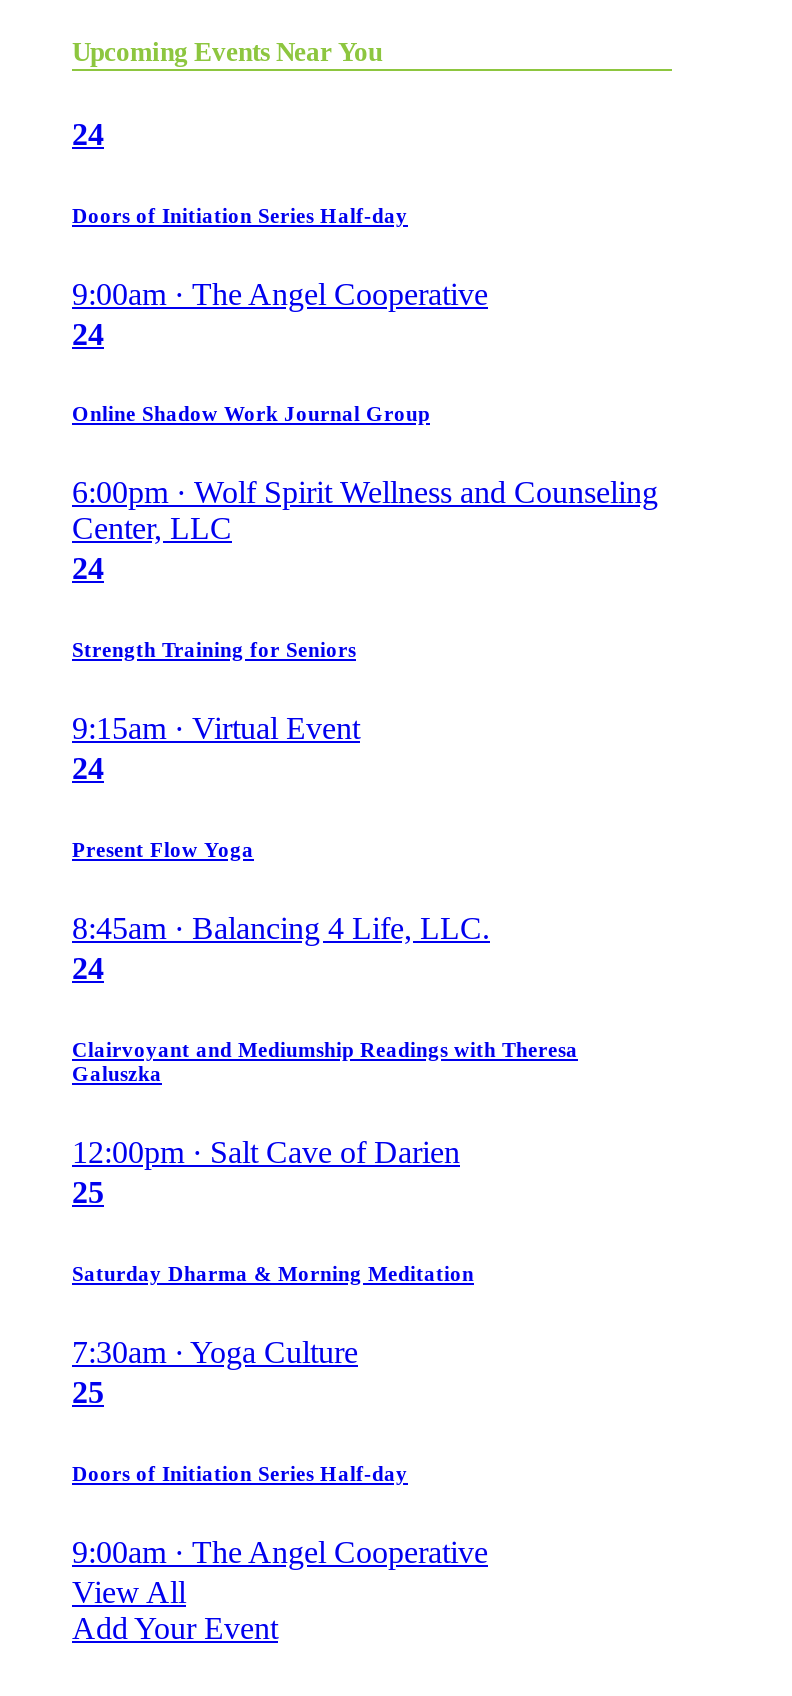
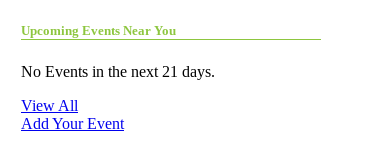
[72,116,658,1569] 24 | Doors of Initiation Series Half-day | 9:00am · The Angel Cooperative | 24 | Online Shadow Work Journal Group | 6:00pm · Wolf Spirit Wellness and Counseling | Center, LLC | 24 | Strength Training for Seniors | 9:15am · Virtual Event | 24 | Present Flow Yoga | 8:45am · Balancing 4 Life, LLC. | 24 | Clairvoyant and Mediumship Readings with Theresa | Galuszka | 12:00pm · Salt Cave of Darien | 25 | Saturday Dharma & Morning Meditation | 7:30am · Yoga Culture | 25 | Doors of Initiation Series Half-day | 9:00am · The Angel Cooperative -> [21,63,215,80] No Events in the next 21 days.

